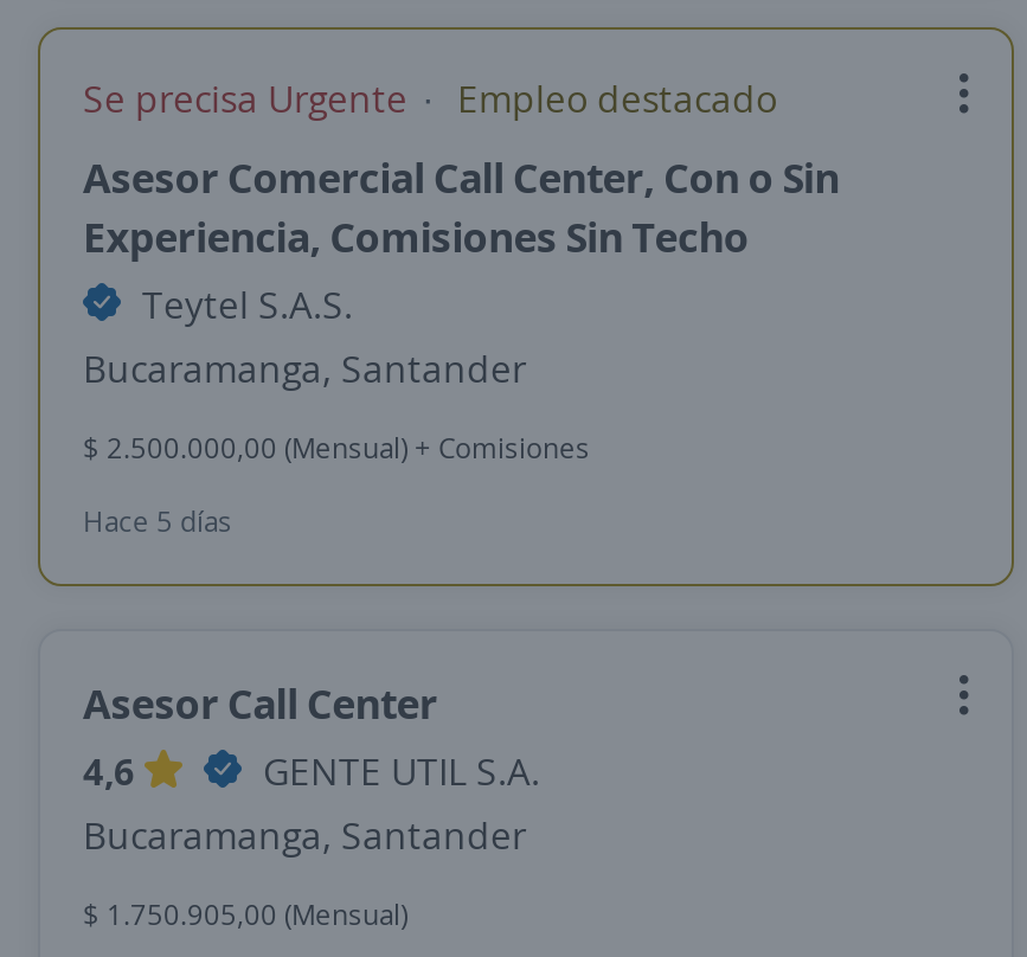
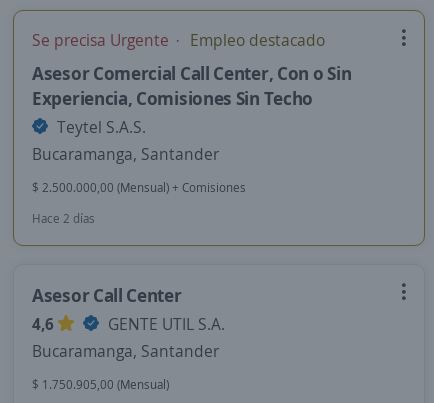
[83,501,232,541] Hace 5 días -> [32,210,95,227] Hace 2 días

